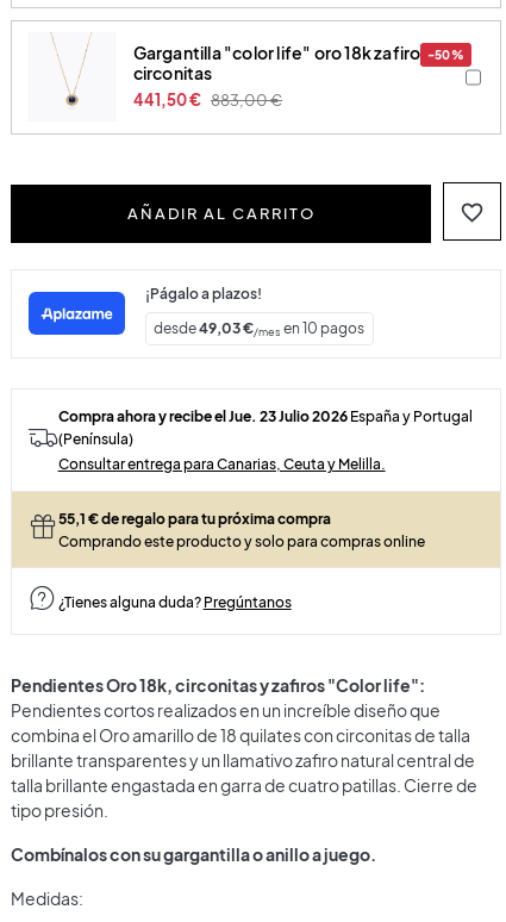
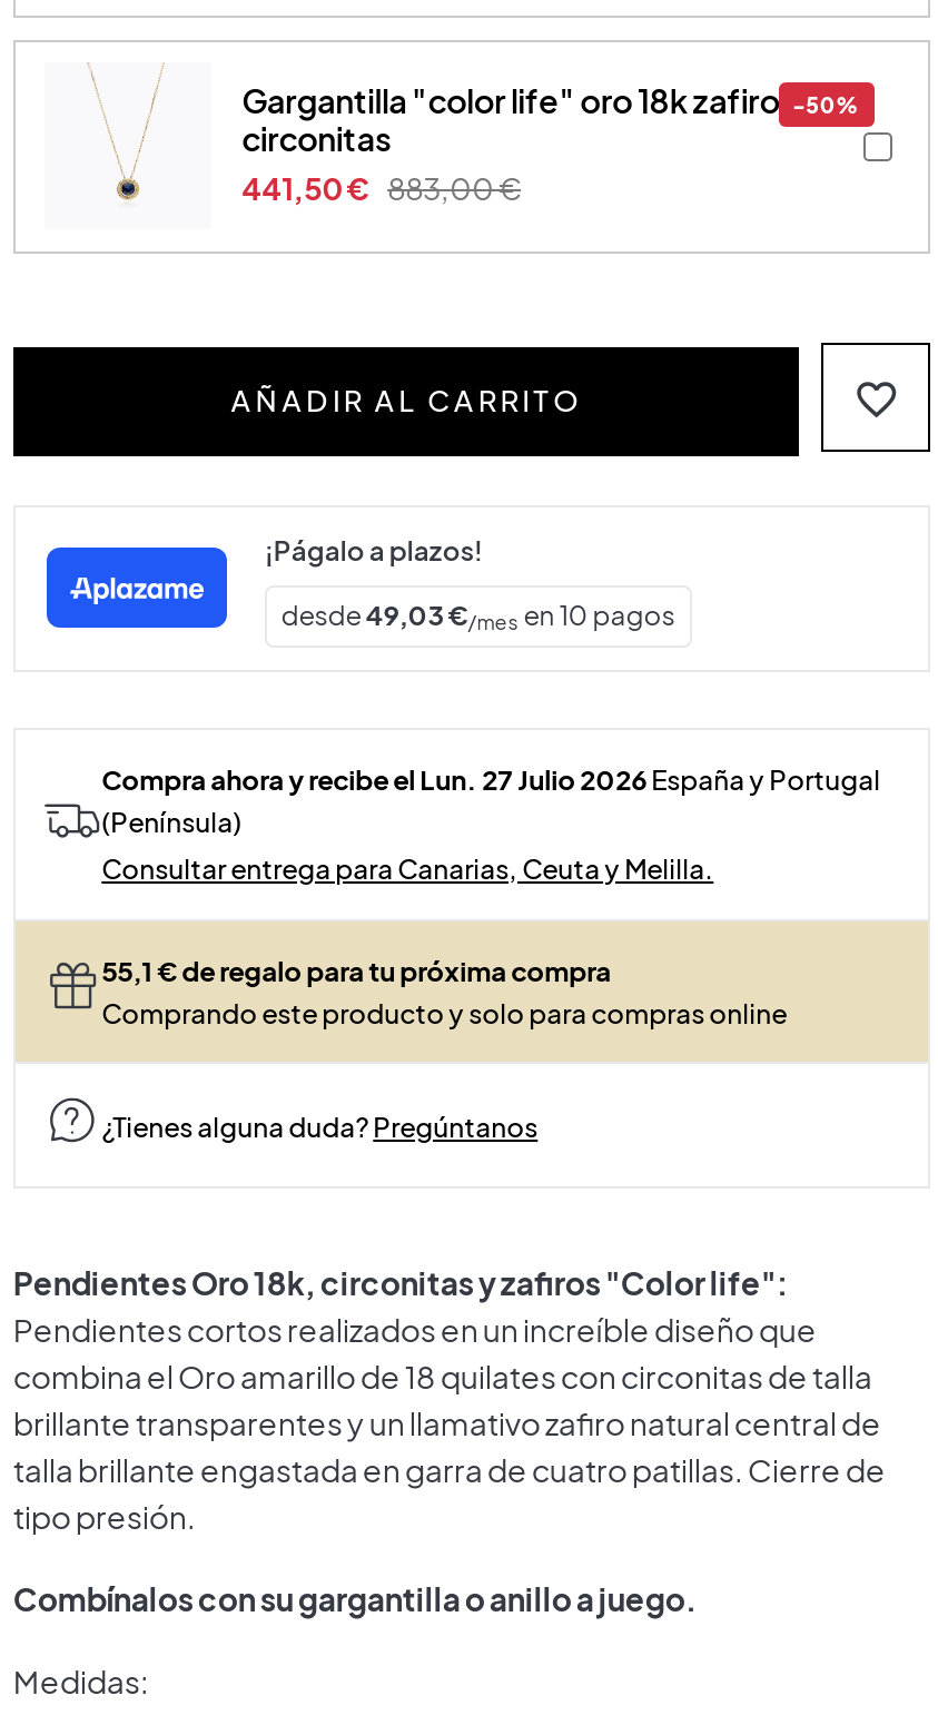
[58,406,472,425] Compra ahora y recibe el Jue. 23 Julio 2026 España y Portugal -> [102,761,881,797] Compra ahora y recibe el Lun. 27 Julio 2026 España y Portugal

